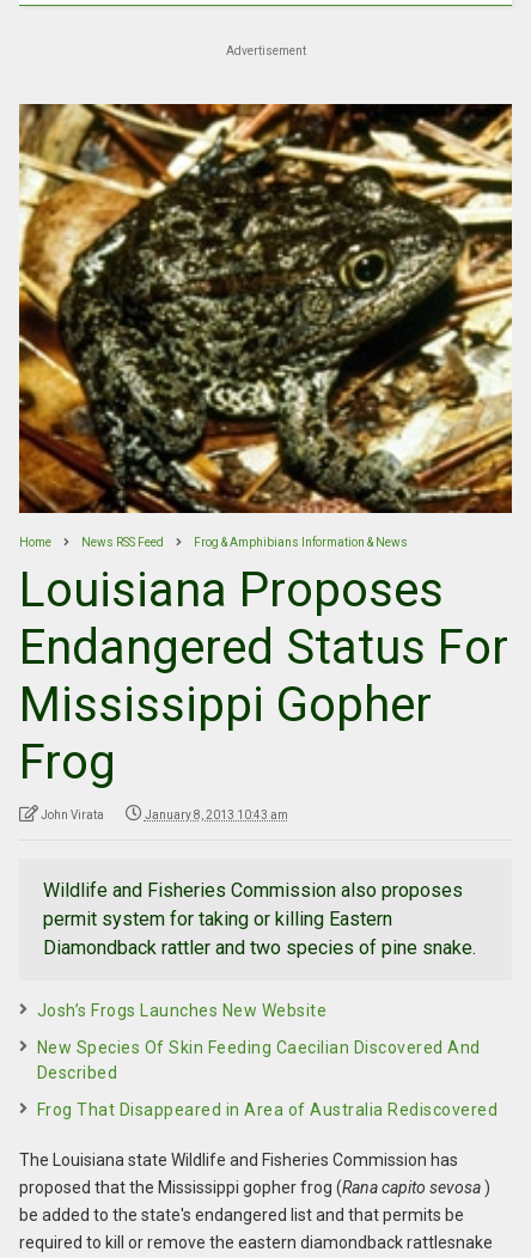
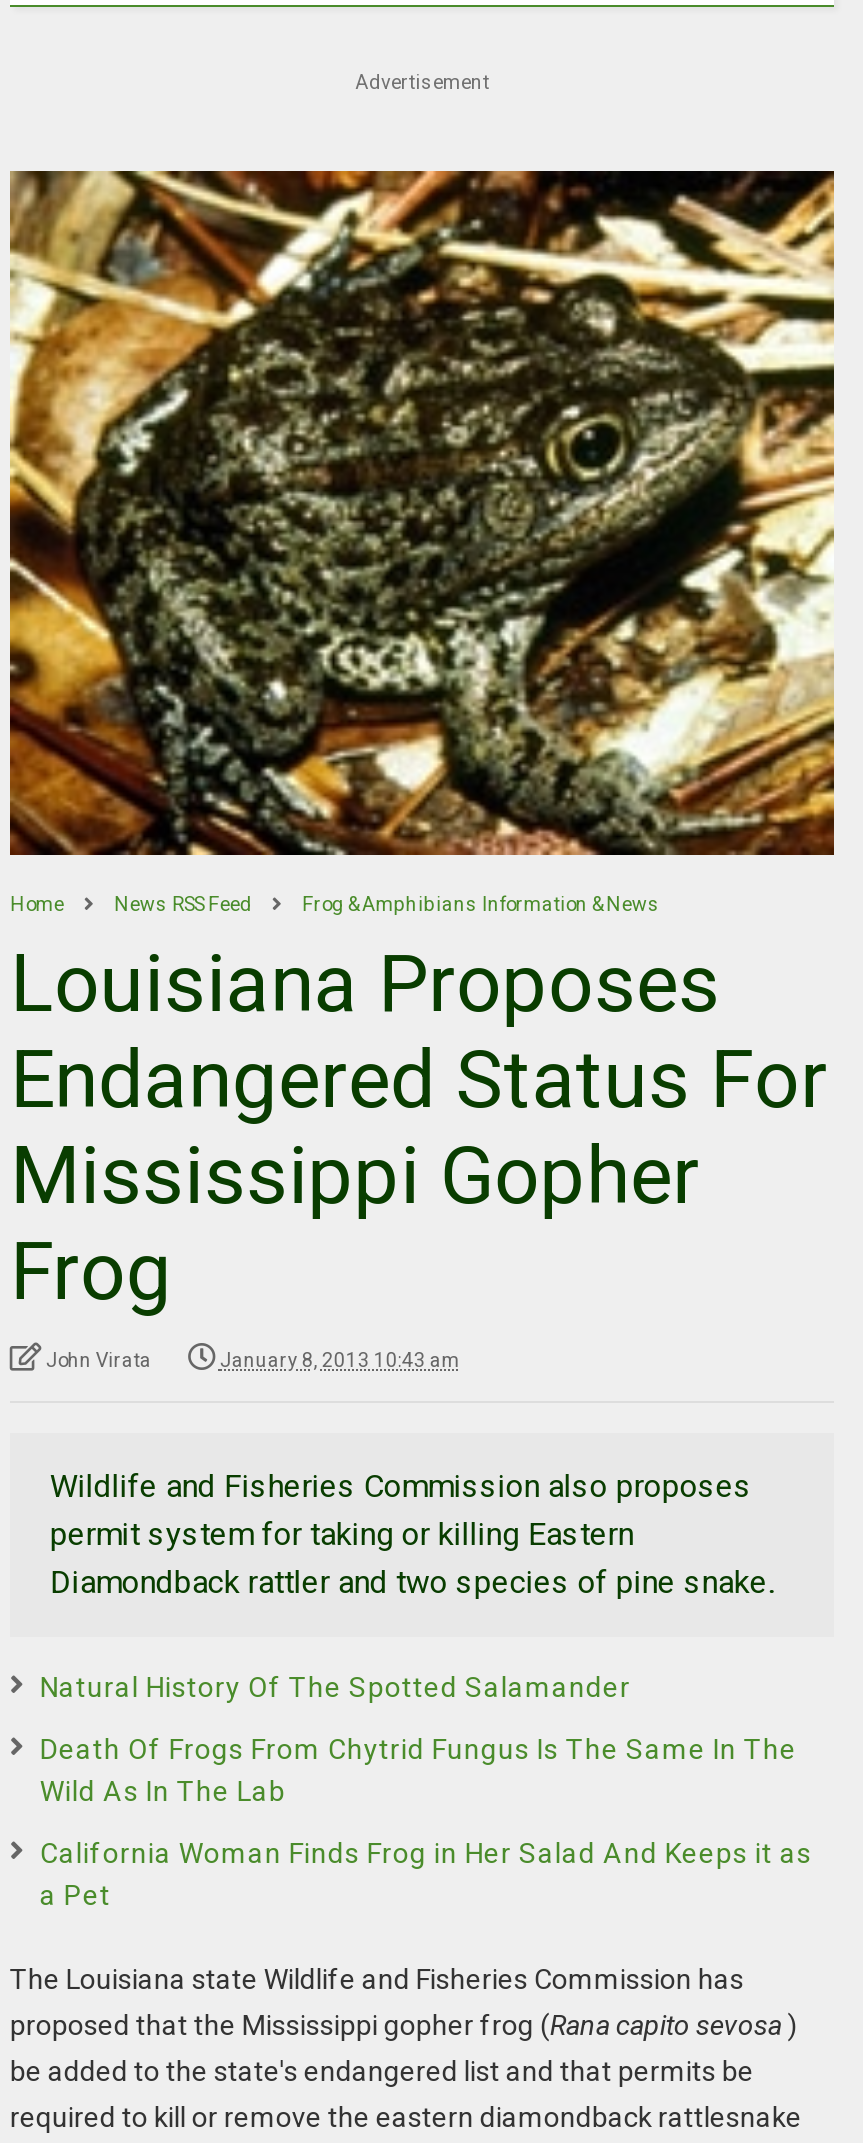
[37,1001,327,1020] Josh’s Frogs Launches New Website -> [40,1671,631,1703] Natural History Of The Spotted Salamander
[37,1038,481,1082] New Species Of Skin Feeding Caecilian Discovered And | Described -> [40,1733,797,1807] Death Of Frogs From Chytrid Fungus Is The Same In The | Wild As In The Lab
[37,1100,498,1119] Frog That Disappeared in Area of Australia Rediscovered -> [40,1837,812,1911] California Woman Finds Frog in Her Salad And Keeps it as | a Pet

